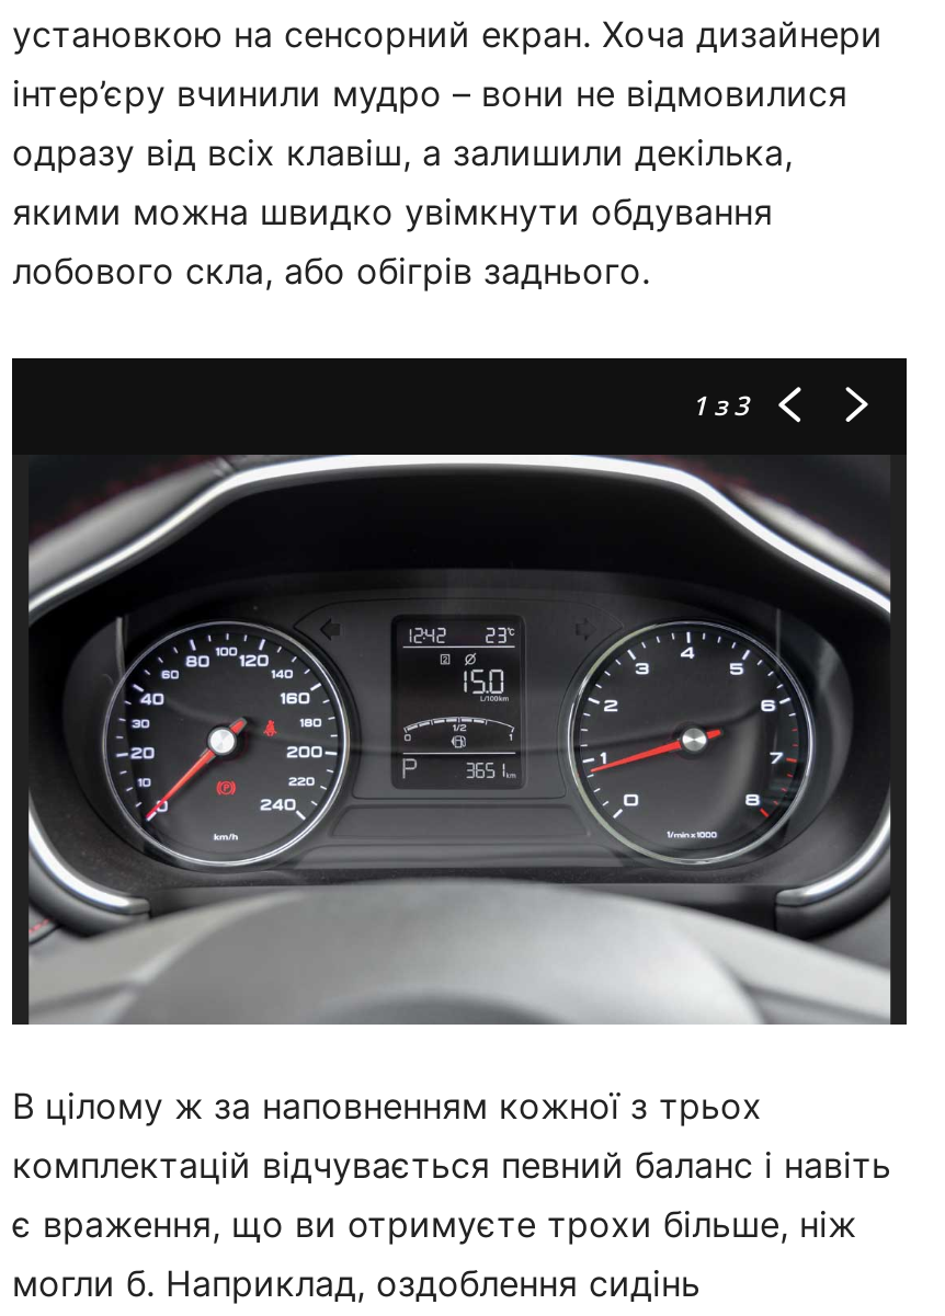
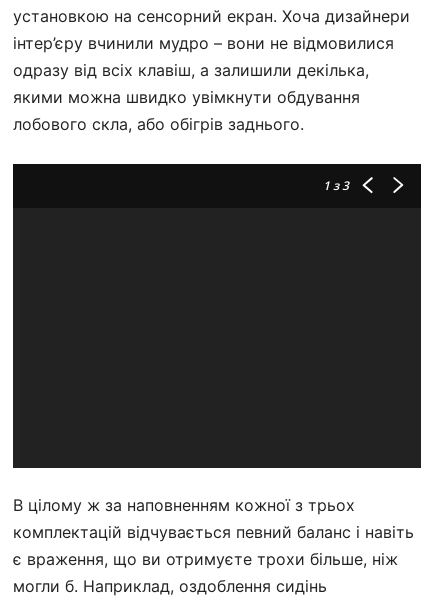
[25,453,893,1025] [image] -> none

